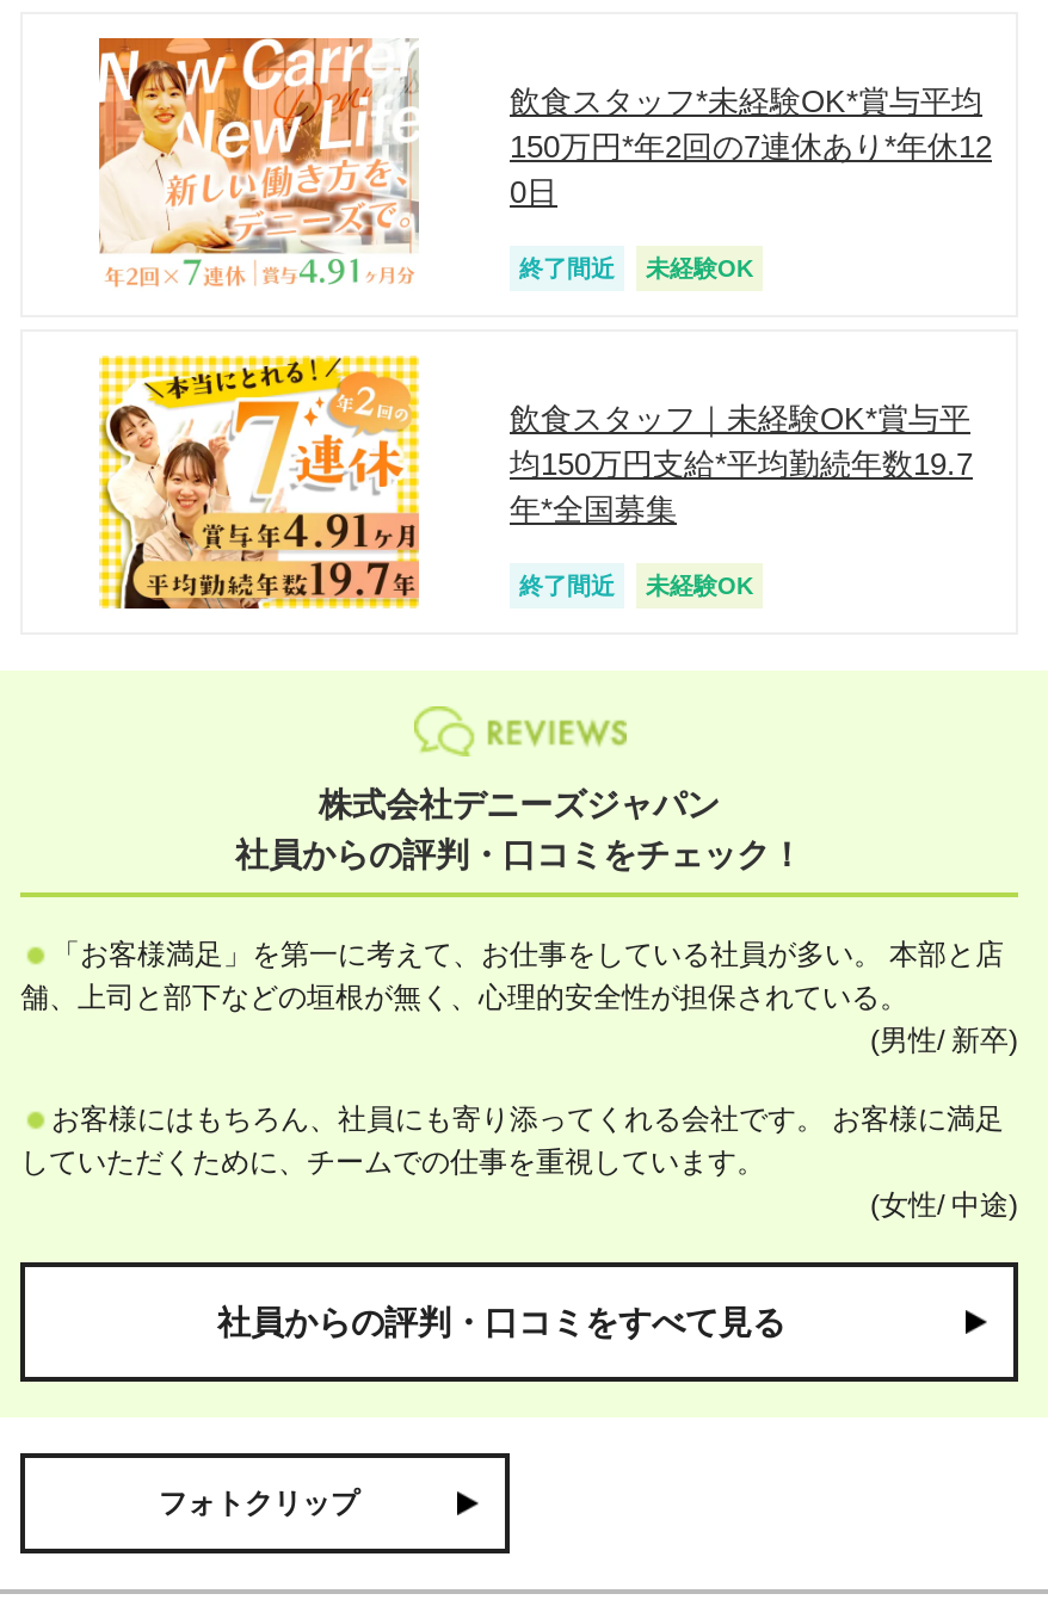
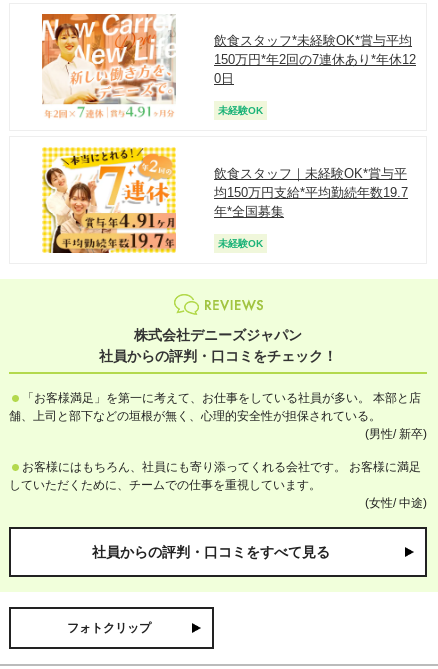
[519,255,615,281] 終了間近 -> none
[519,572,615,598] 終了間近 -> none

